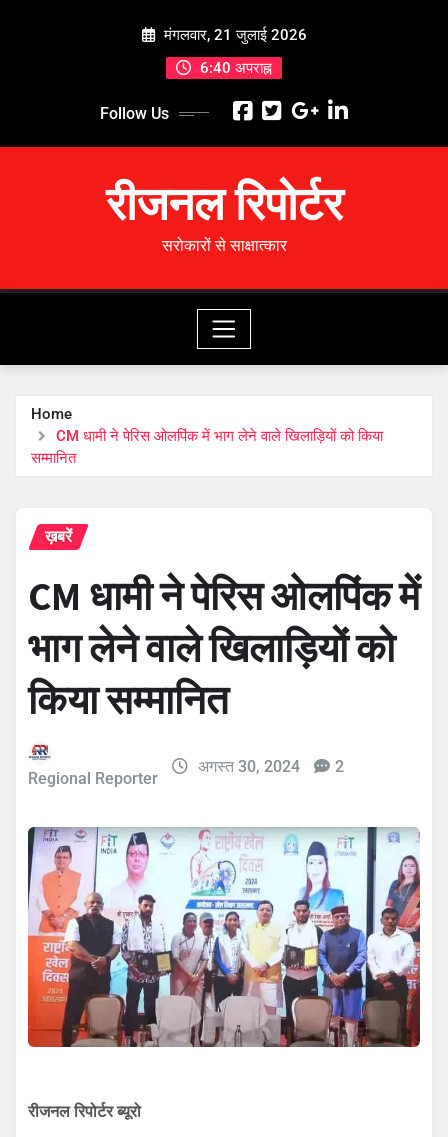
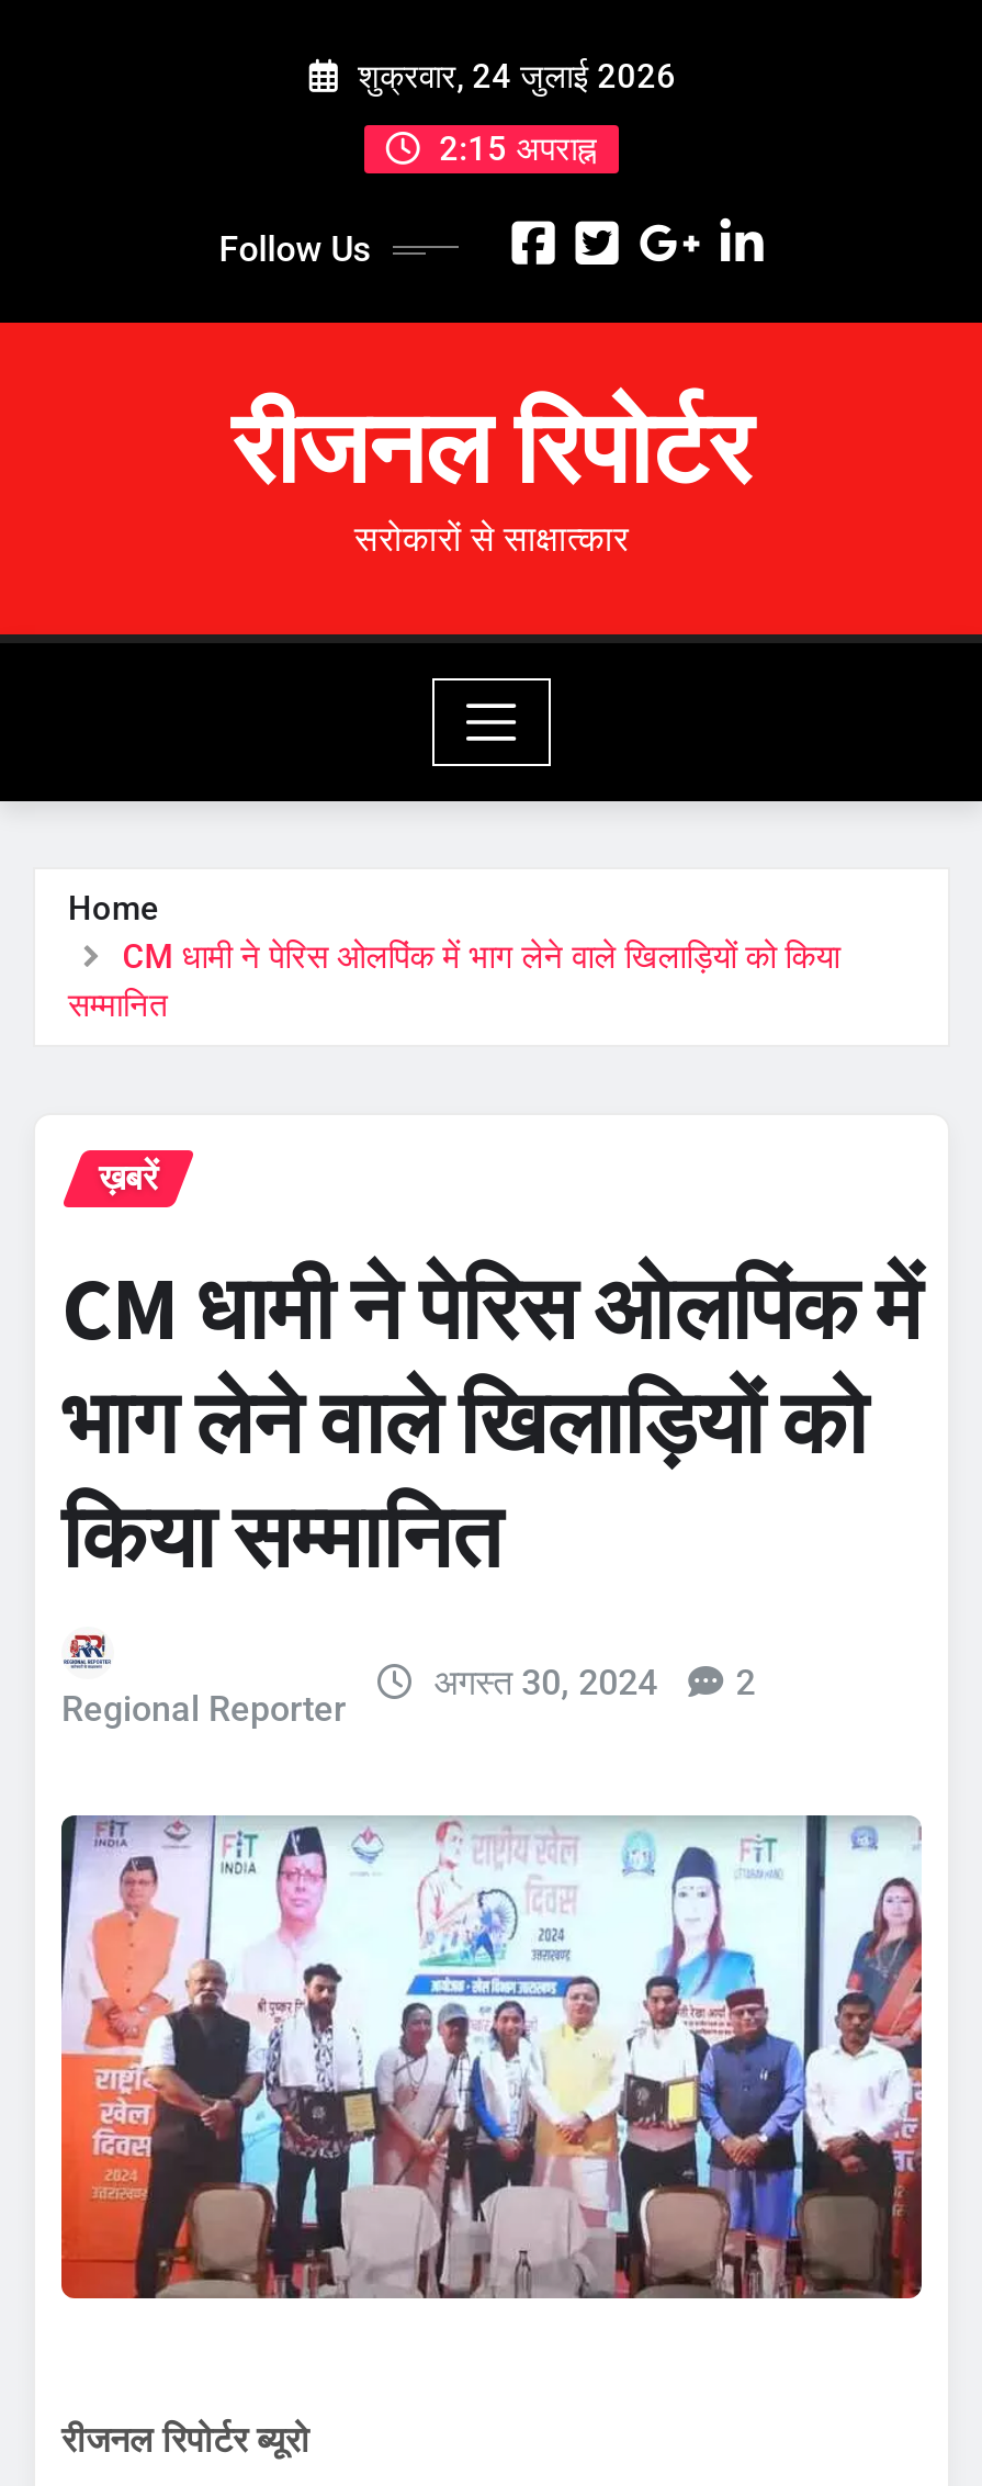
[160,26,307,44] मंगलवार, 21 जुलाई 2026 -> [349,58,676,97] शुक्रवार, 24 जुलाई 2026
[196,59,272,77] 6:40 अपराह्न -> [430,130,597,169] 2:15 अपराह्न

